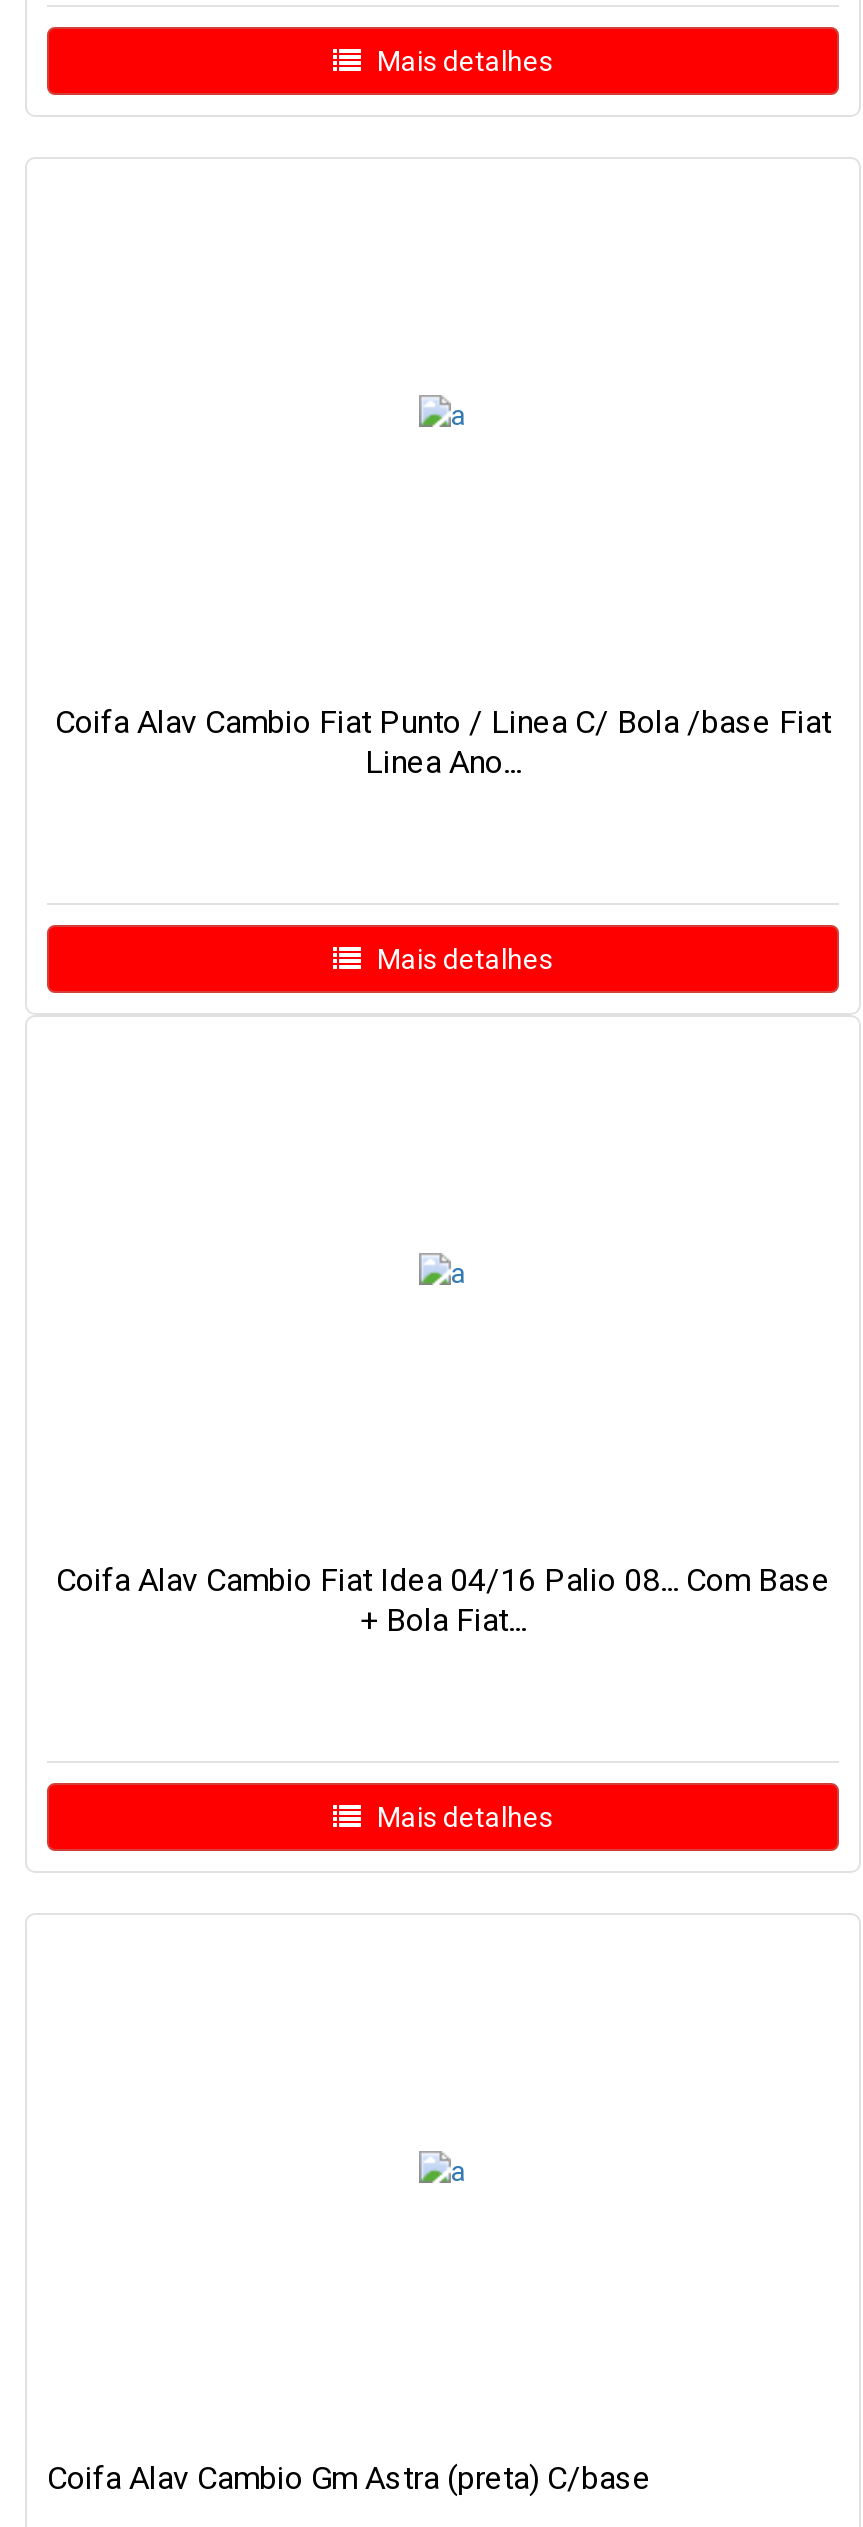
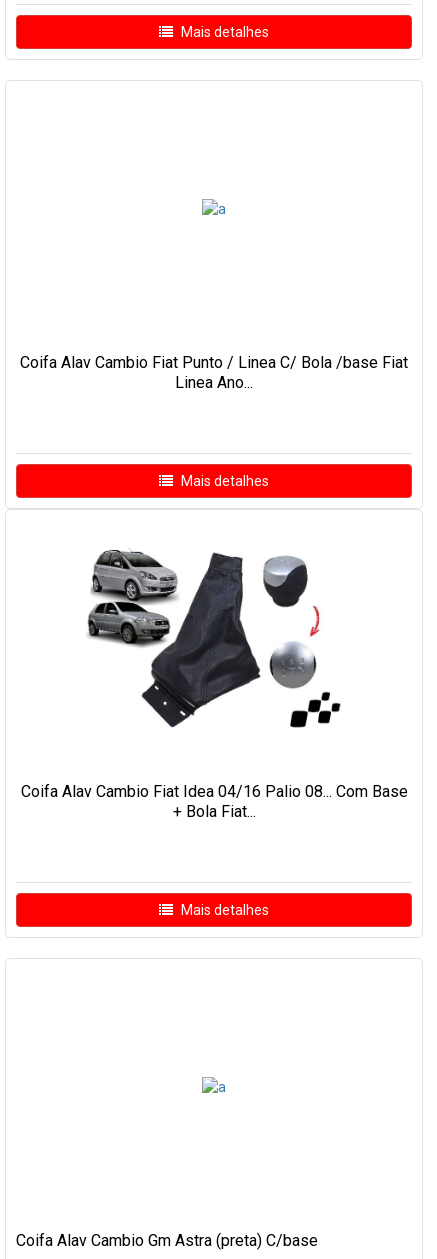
none -> [87,549,341,729] [image]

